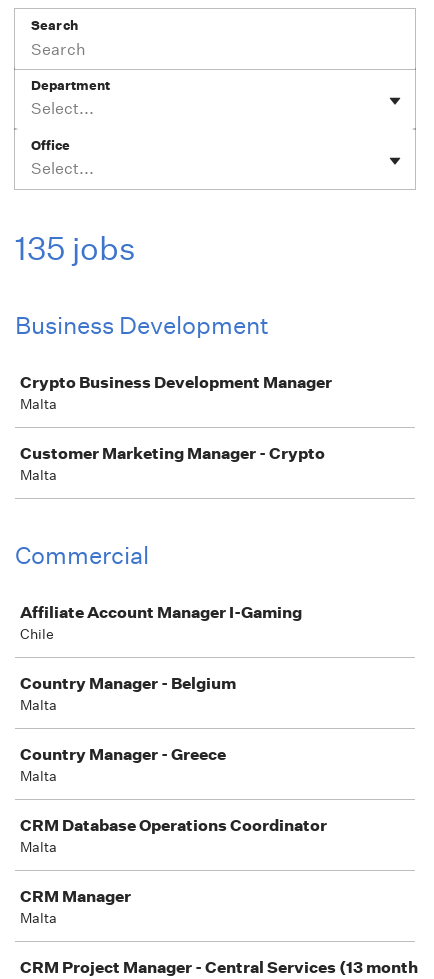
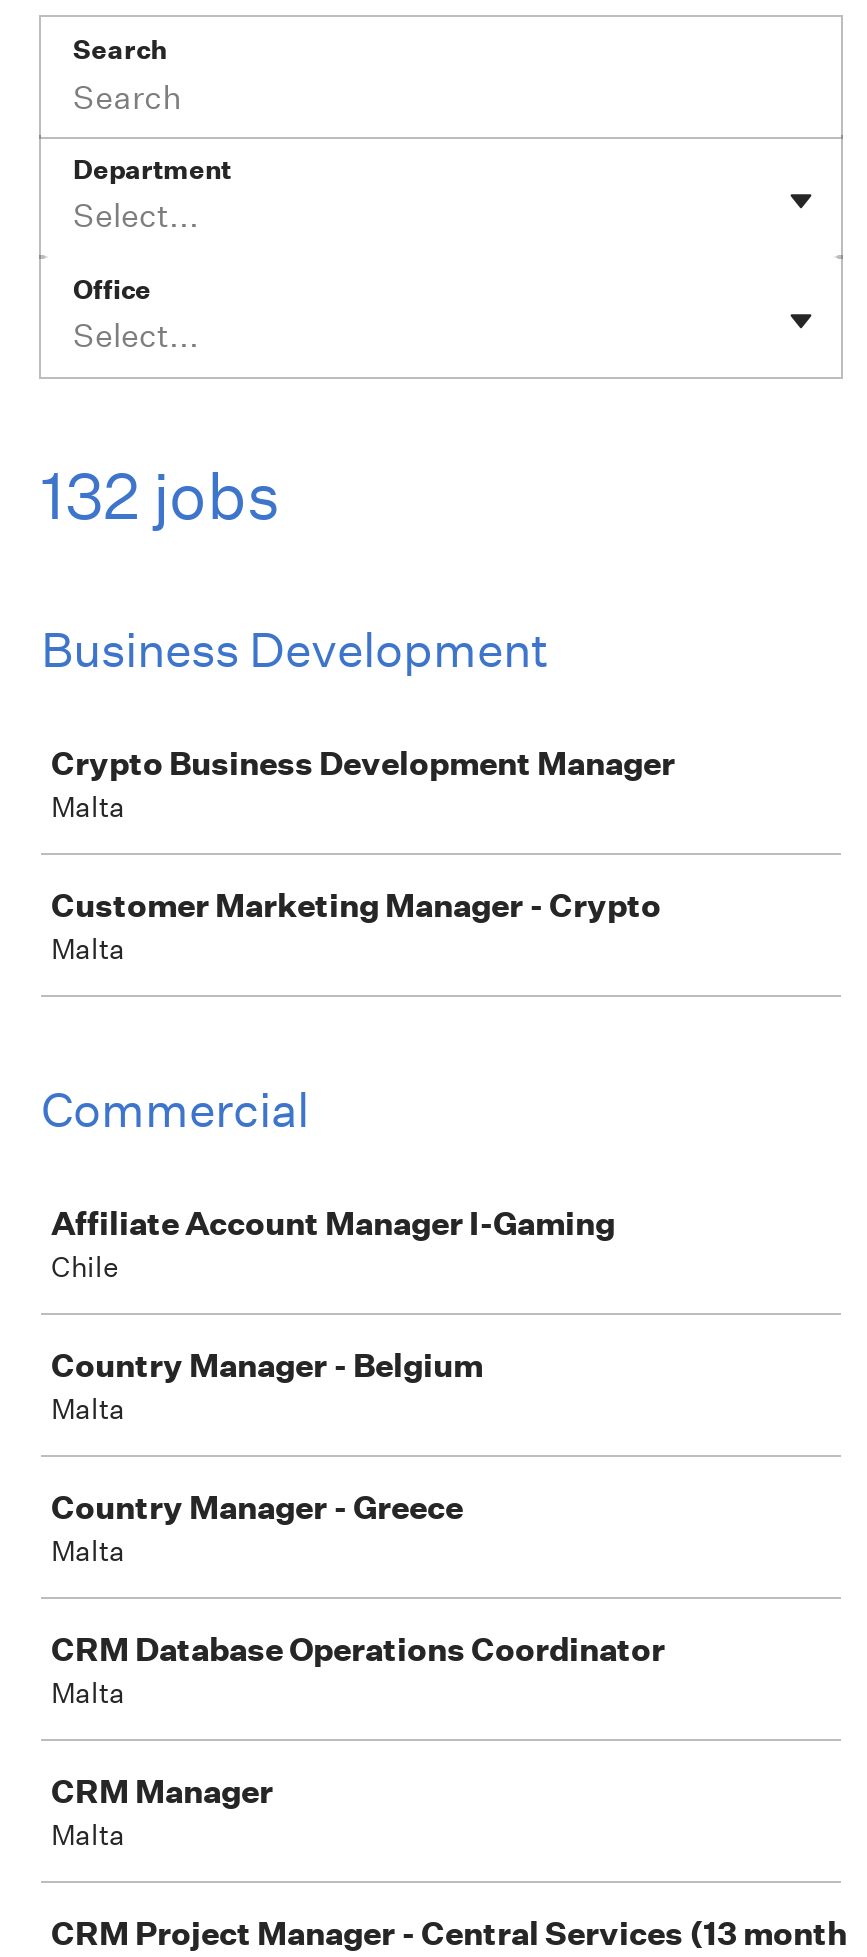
[15,229,136,268] 135 jobs -> [41,457,281,535] 132 jobs

